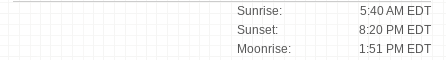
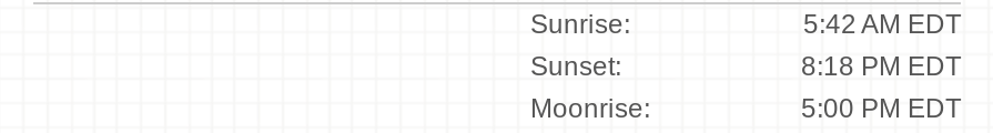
[360,4,431,18] 5:40 AM EDT -> [803,10,961,41] 5:42 AM EDT
[359,23,431,37] 8:20 PM EDT -> [801,52,961,83] 8:18 PM EDT
[359,42,431,56] 1:51 PM EDT -> [801,94,961,125] 5:00 PM EDT

